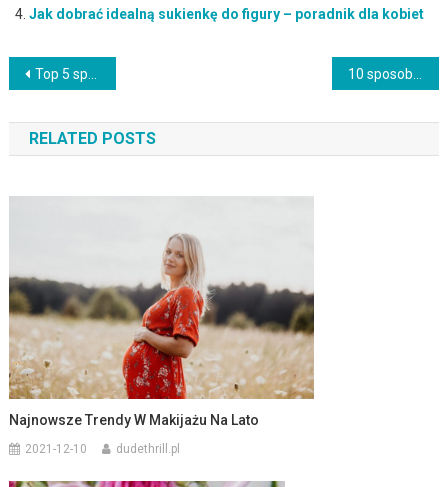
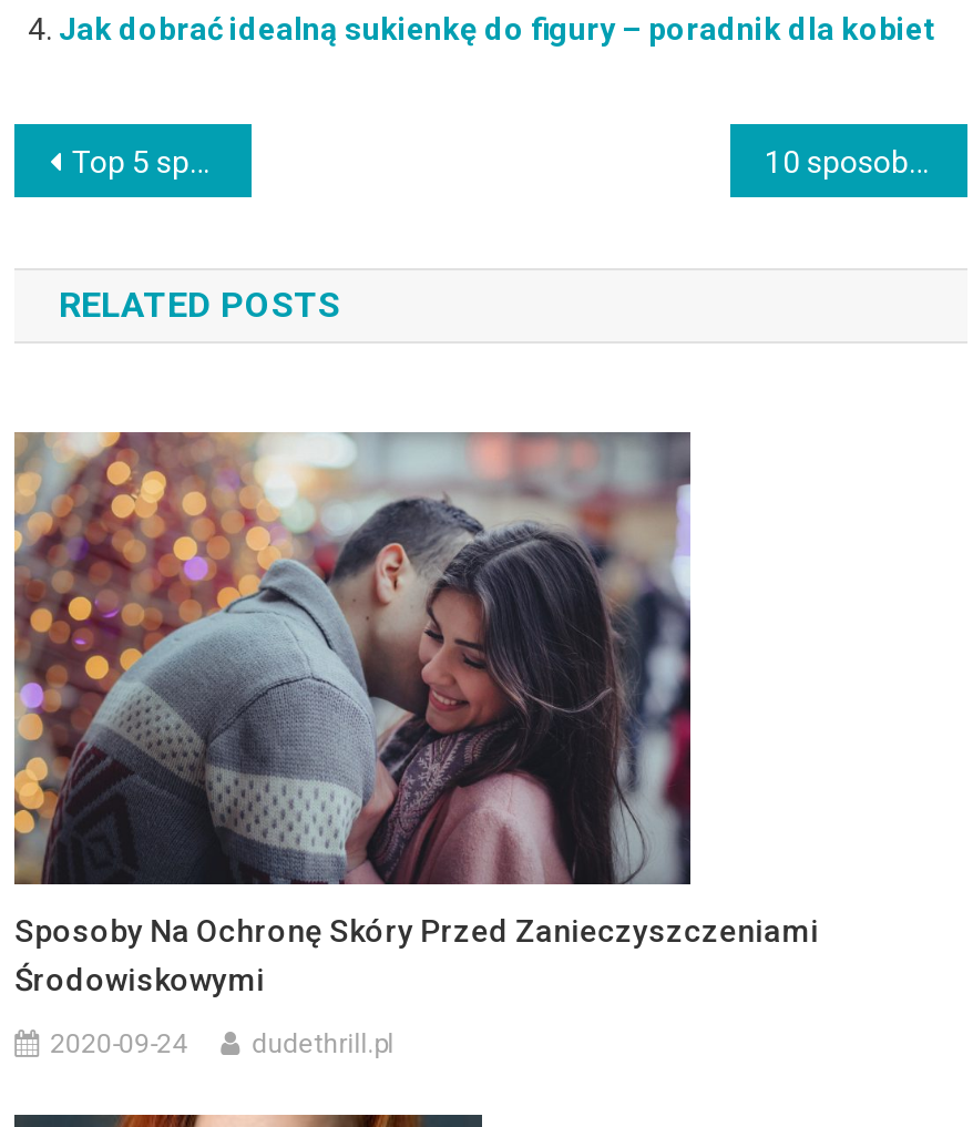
[9,196,315,428] [image] | Najnowsze Trendy W Makijażu Na Lato -> [14,431,819,996] [image] | Sposoby Na Ochronę Skóry Przed Zanieczyszczeniami | Środowiskowymi
[25,442,87,456] 2021-12-10 -> [50,1027,188,1058] 2020-09-24

